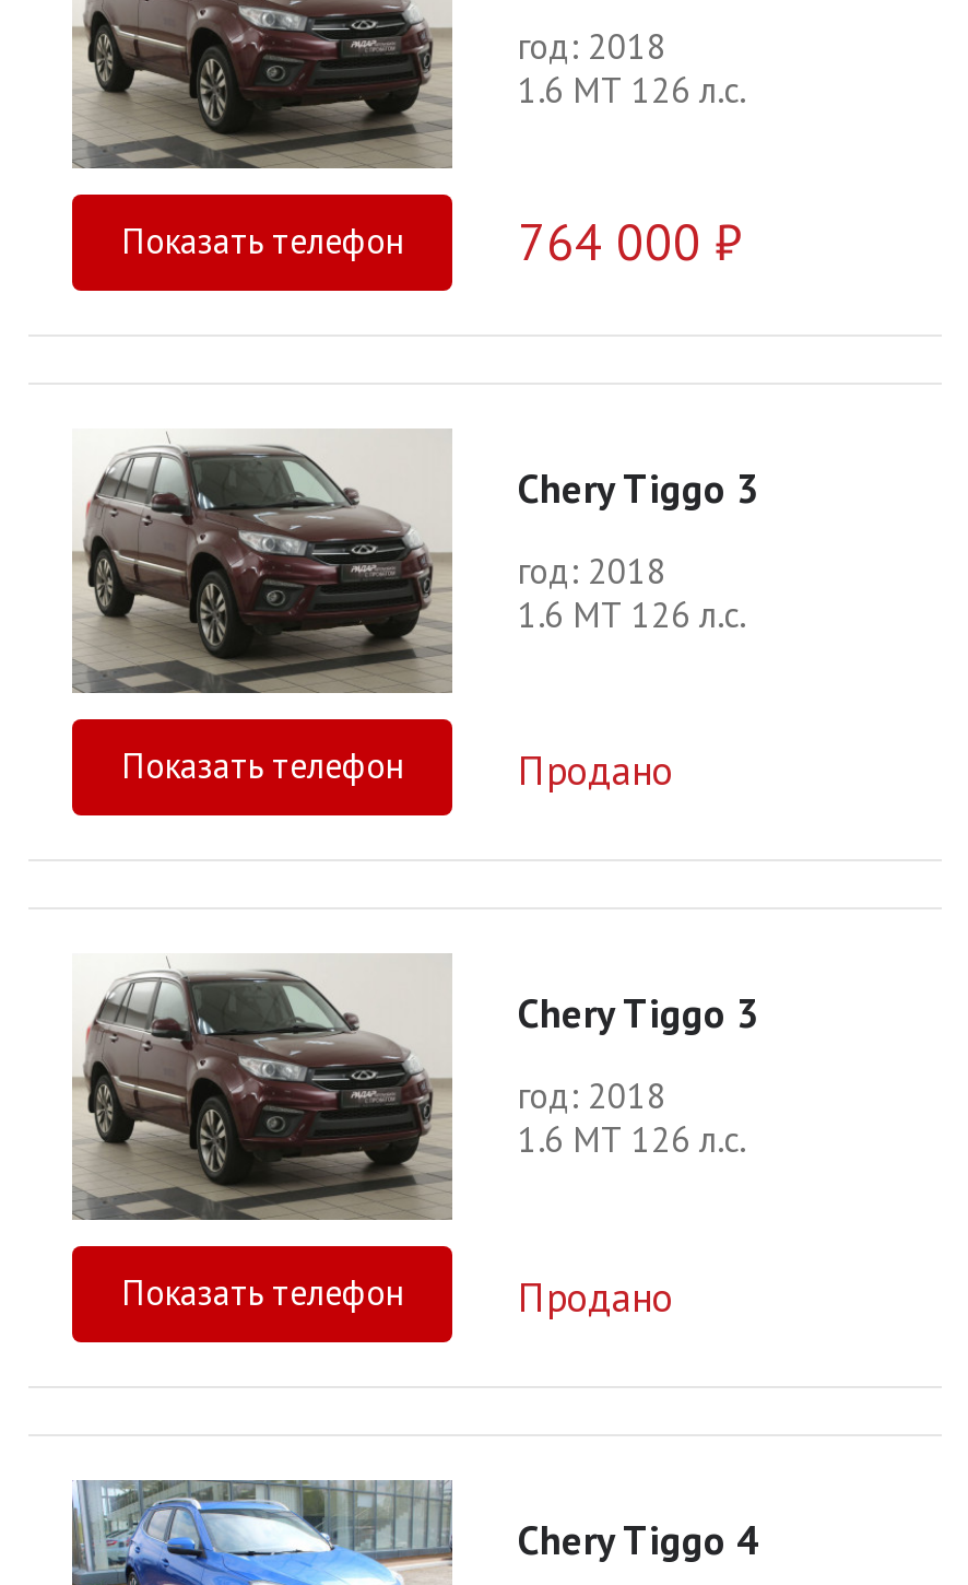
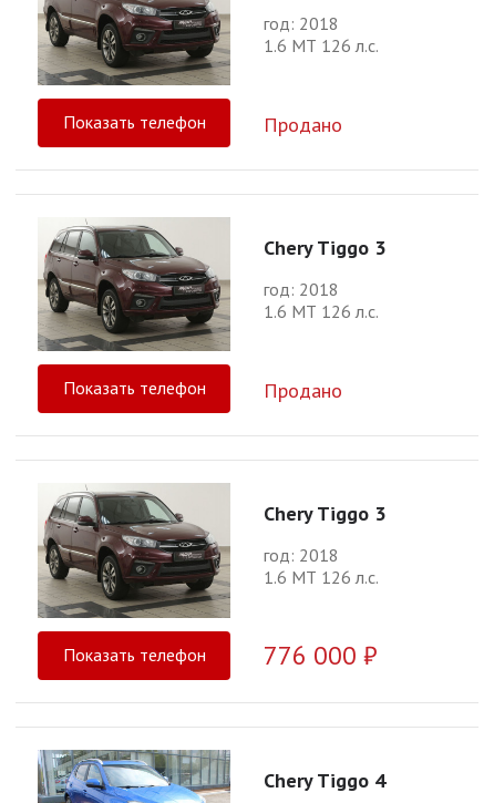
[518,210,743,274] 764 000 ₽ -> [264,112,342,138] Продано
[518,1271,673,1322] Продано -> [264,639,378,671] 776 000 ₽

